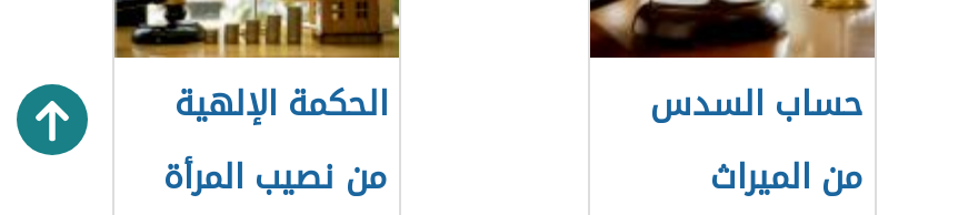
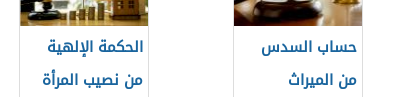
[14,82,90,157] [image] -> none

